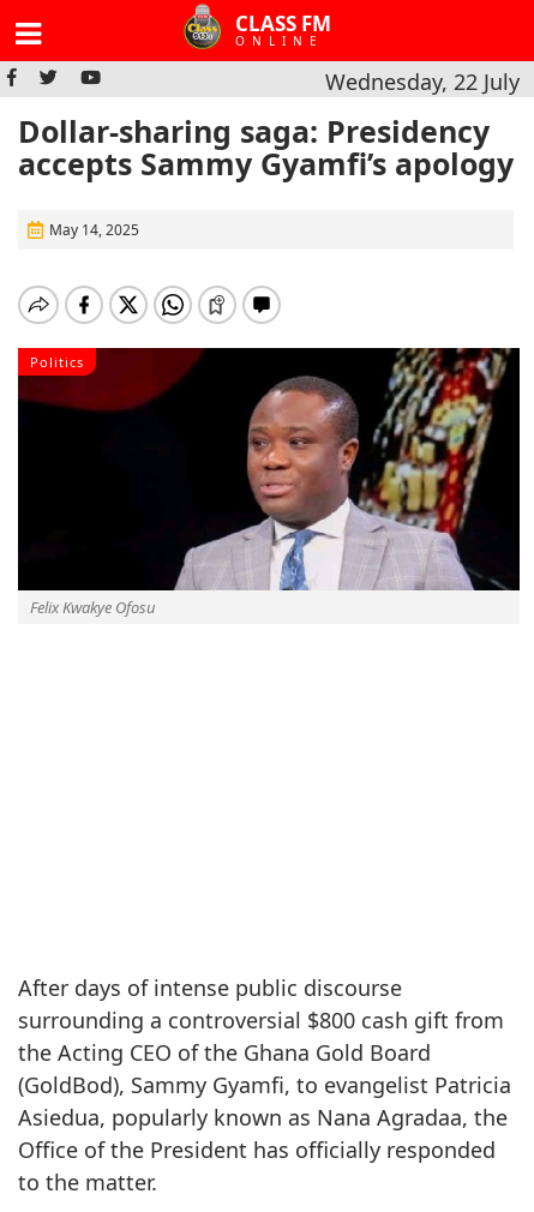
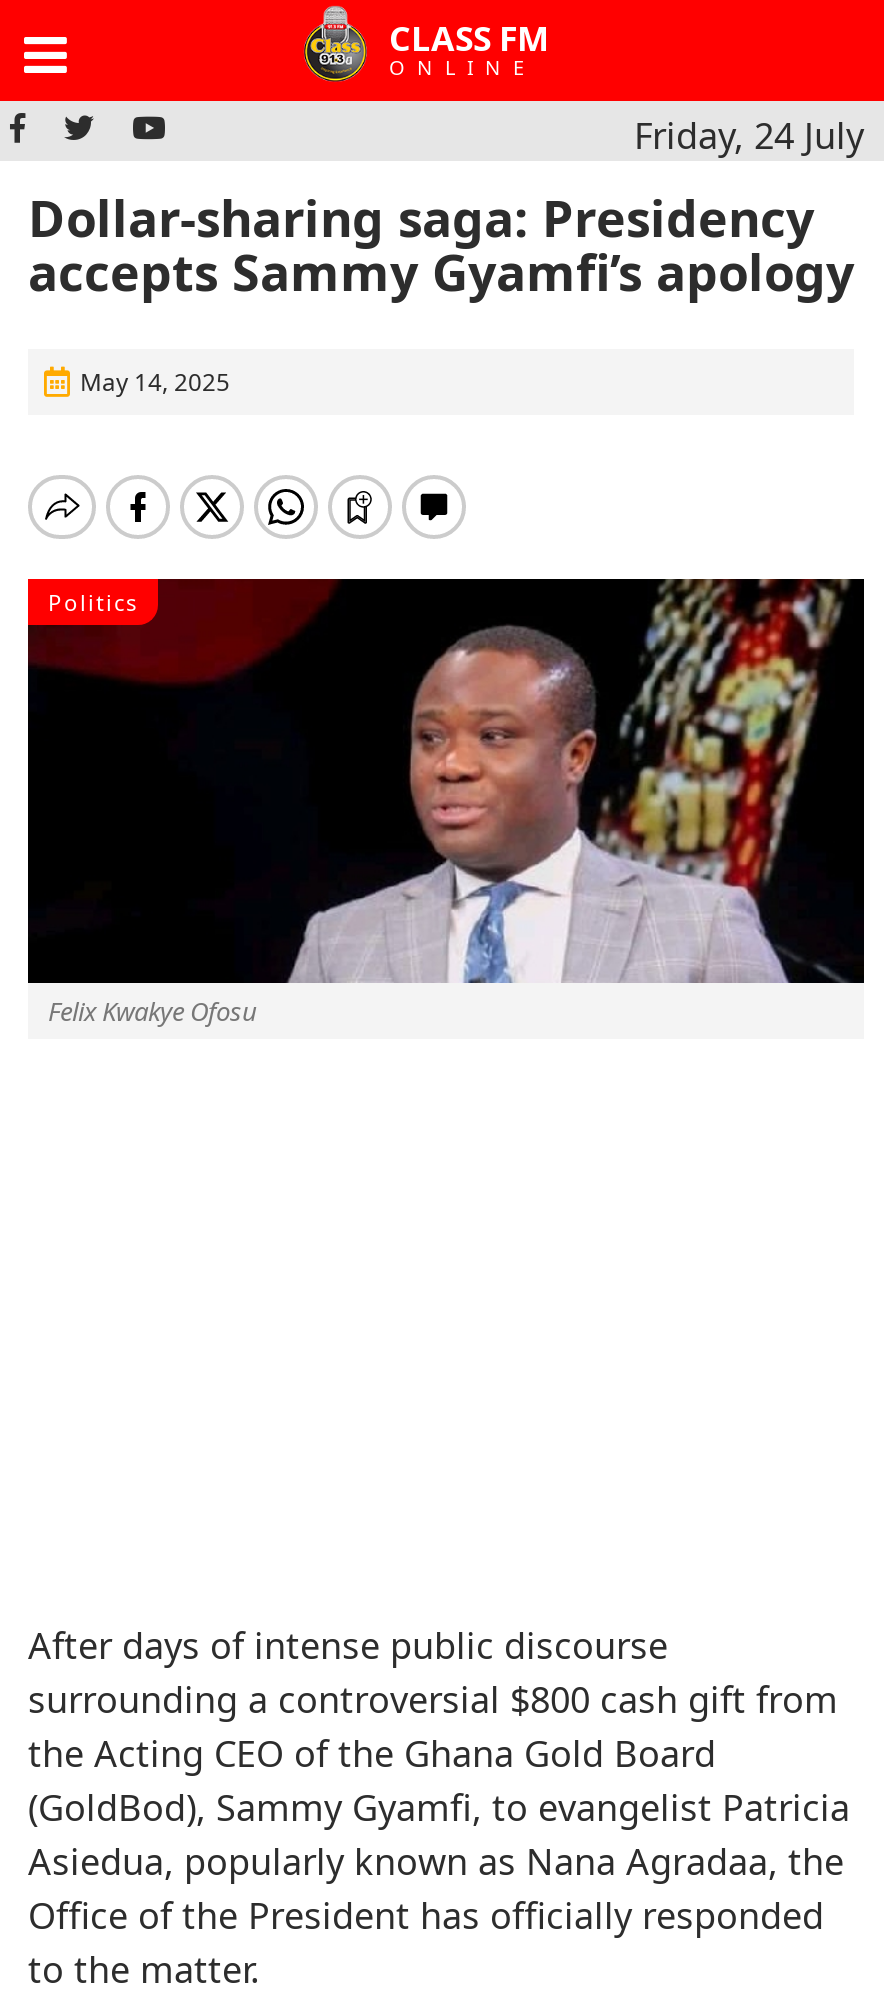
[325,67,520,96] Wednesday, 22 July -> [634,111,864,159] Friday, 24 July

